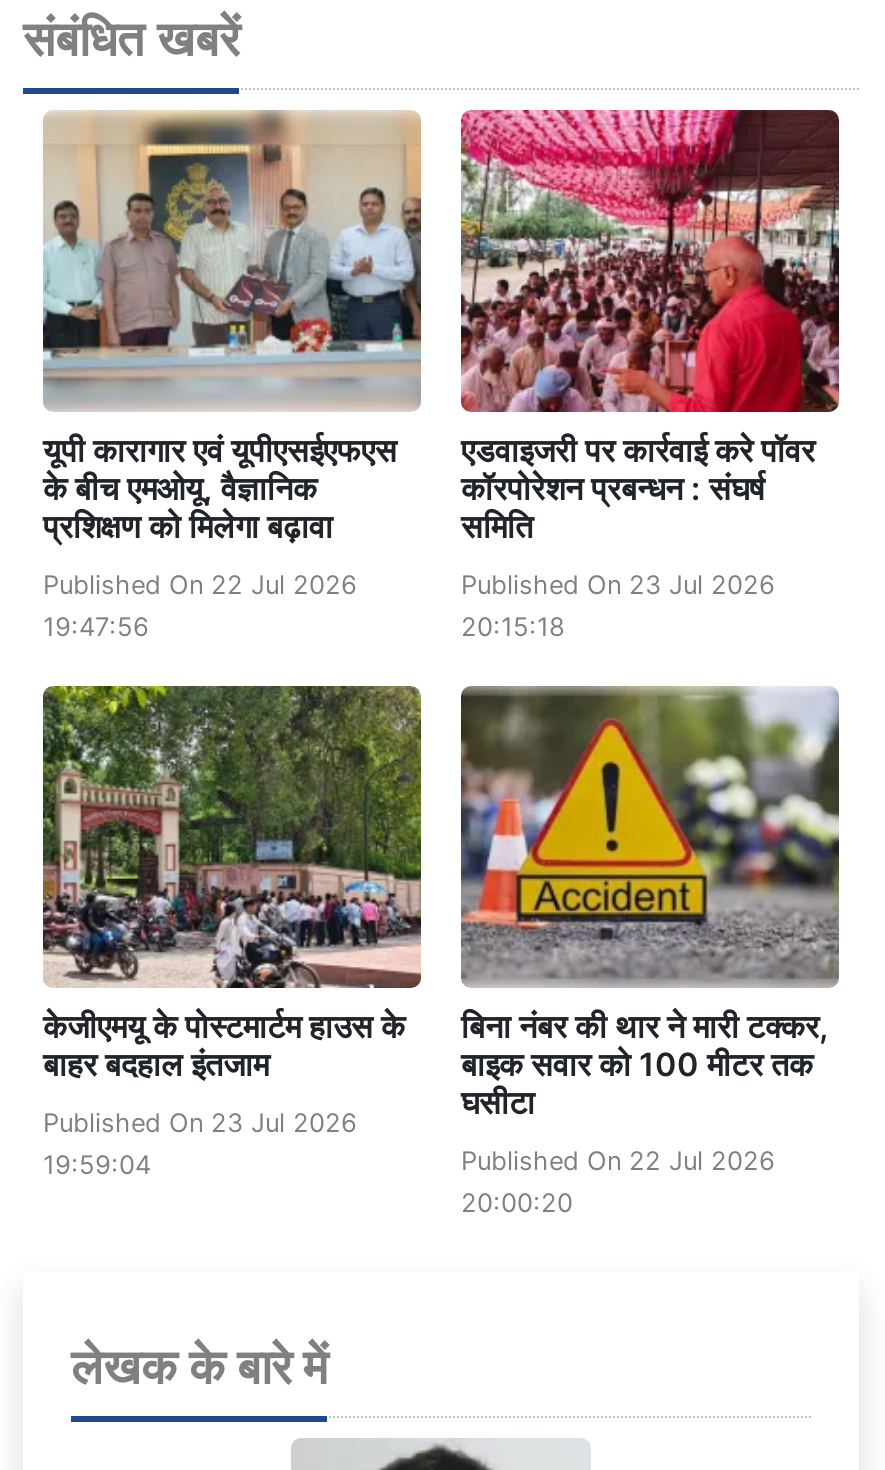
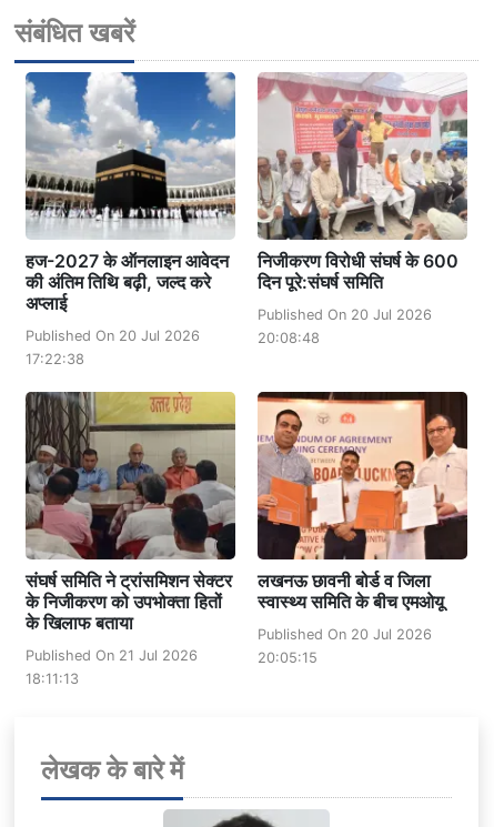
[43,110,423,546] [image] | यूपी कारागार एवं यूपीएसईएफएस | के बीच एमओयू, वैज्ञानिक | प्रशिक्षण को मिलेगा बढ़ावा -> [24,71,236,314] [image] | हज-2027 के ऑनलाइन आवेदन | की अंतिम तिथि बढ़ी, जल्द करे | अप्लाई
[461,108,841,546] [image] | एडवाइजरी पर कार्रवाई करे पॉवर | कॉरपोरेशन प्रबन्धन : संघर्ष | समिति -> [256,72,468,293] [image] | निजीकरण विरोधी संघर्ष के 600 | दिन पूरे:संघर्ष समिति
[43,570,357,642] Published On 22 Jul 2026 | 19:47:56 -> [26,328,200,368] Published On 20 Jul 2026 | 17:22:38
[461,570,775,642] Published On 23 Jul 2026 | 20:15:18 -> [258,307,432,347] Published On 20 Jul 2026 | 20:08:48
[43,684,423,1085] [image] | केजीएमयू के पोस्टमार्टम हाउस के | बाहर बदहाल इंतजाम -> [26,391,236,634] [image] | संघर्ष समिति ने ट्रांसमिशन सेक्टर | के निजीकरण को उपभोक्ता हितों | के खिलाफ बताया
[459,686,841,1123] [image] | बिना नंबर की थार ने मारी टक्कर, | बाइक सवार को 100 मीटर तक | घसीटा -> [256,391,468,613] [image] | लखनऊ छावनी बोर्ड व जिला | स्वास्थ्य समिति के बीच एमओयू
[43,1109,357,1181] Published On 23 Jul 2026 | 19:59:04 -> [26,648,198,688] Published On 21 Jul 2026 | 18:11:13
[461,1147,775,1219] Published On 22 Jul 2026 | 20:00:20 -> [258,627,432,666] Published On 20 Jul 2026 | 20:05:15

